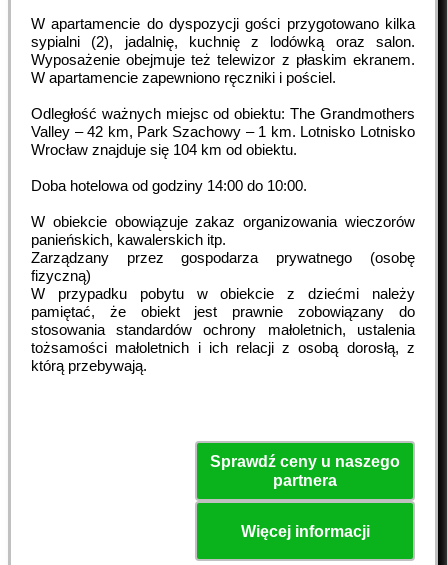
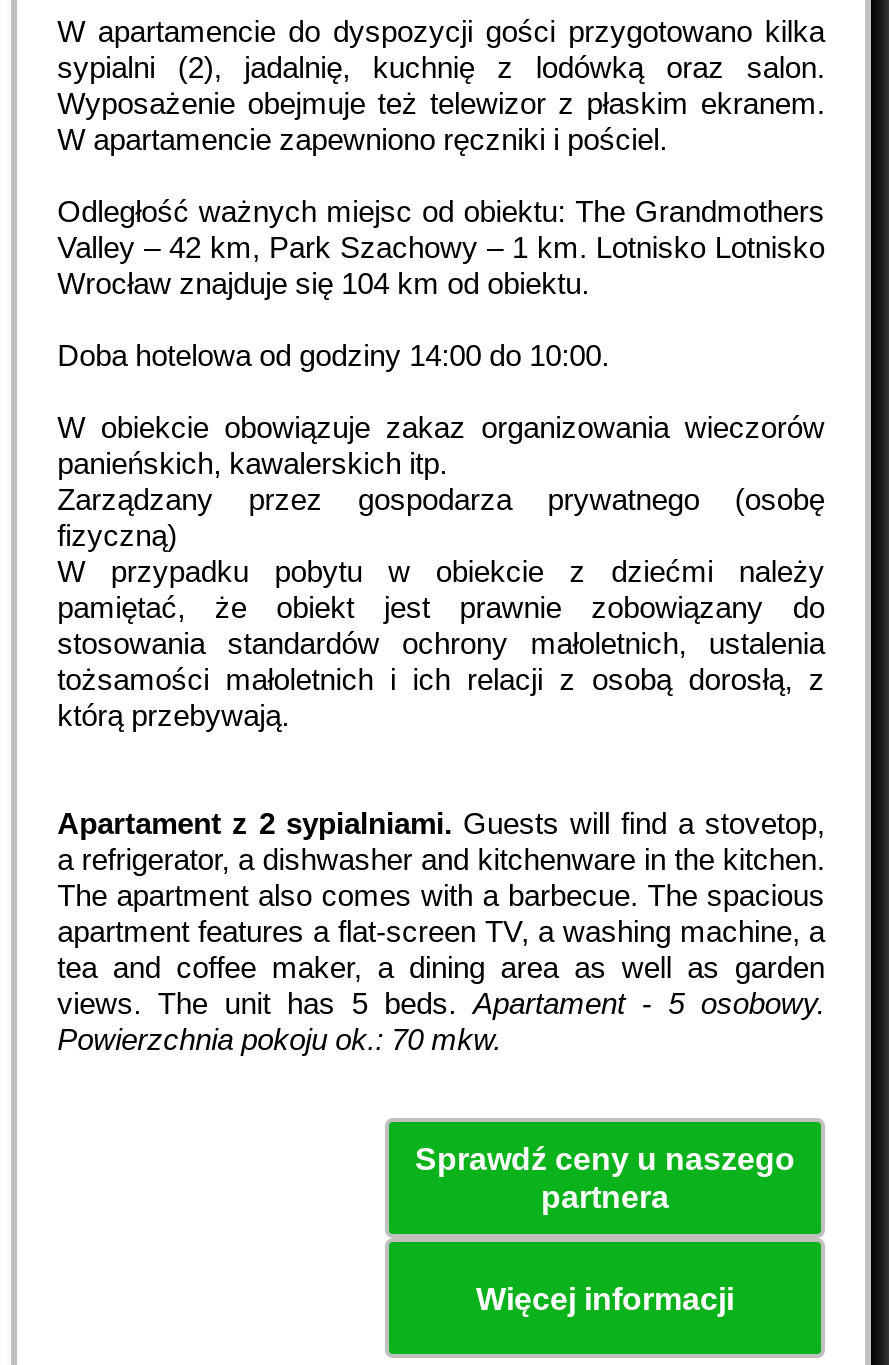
none -> [57,806,825,1056] Apartament z 2 sypialniami. Guests will find a stovetop, | a refrigerator, a dishwasher and kitchenware in the kitchen. | The apartment also comes with a barbecue. The spacious | apartment features a flat-screen TV, a washing machine, a | tea and coffee maker, a dining area as well as garden | views. The unit has 5 beds. Apartament - 5 osobowy. | Powierzchnia pokoju ok.: 70 mkw.

